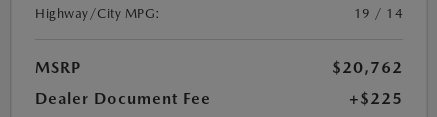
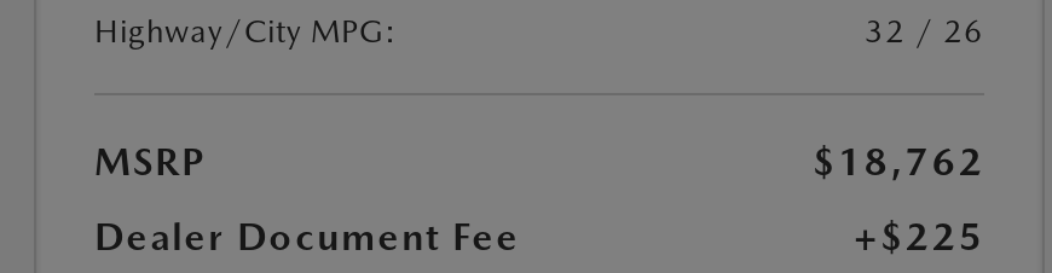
[353,6,403,21] 19 / 14 -> [865,13,984,50] 32 / 26
[332,58,403,77] $20,762 -> [813,139,984,185] $18,762

